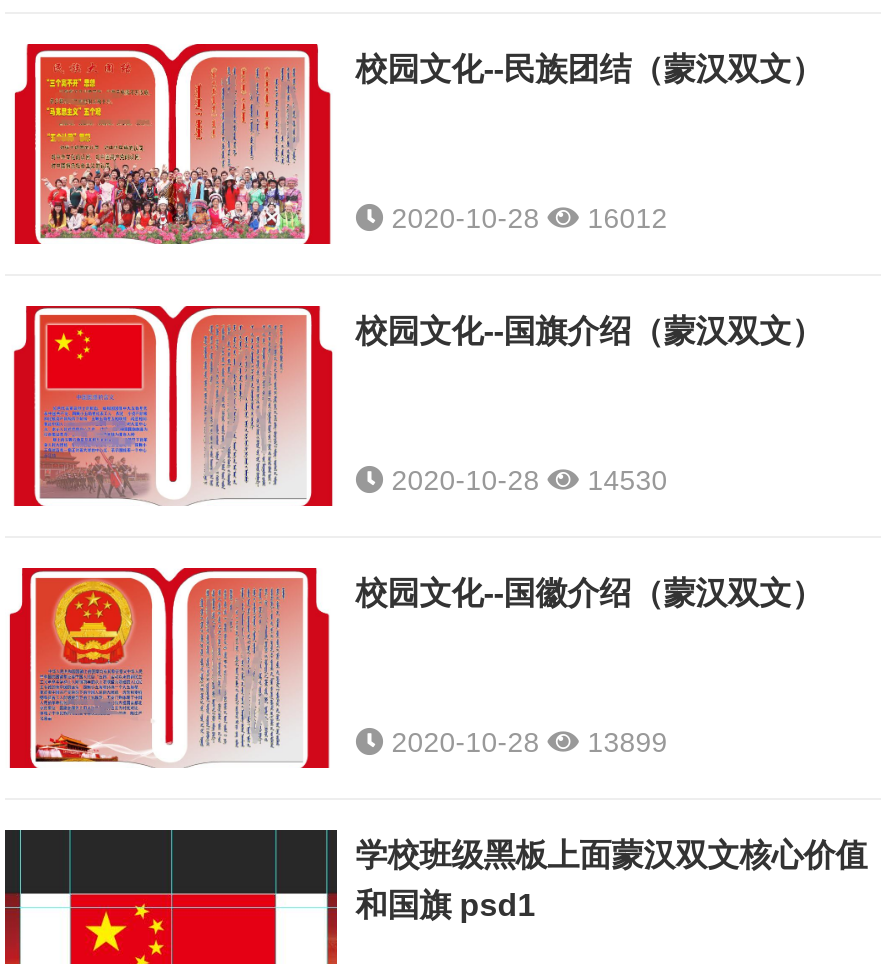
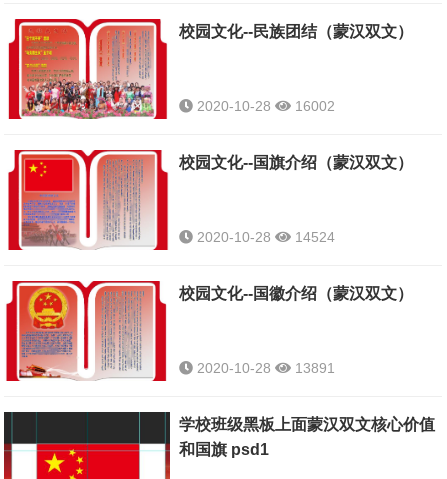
[391,202,667,234] 2020-10-28 16012 -> [197,98,335,114] 2020-10-28 16002
[391,464,667,496] 2020-10-28 14530 -> [197,229,335,245] 2020-10-28 14524
[391,726,667,758] 2020-10-28 13899 -> [197,360,335,376] 2020-10-28 13891

